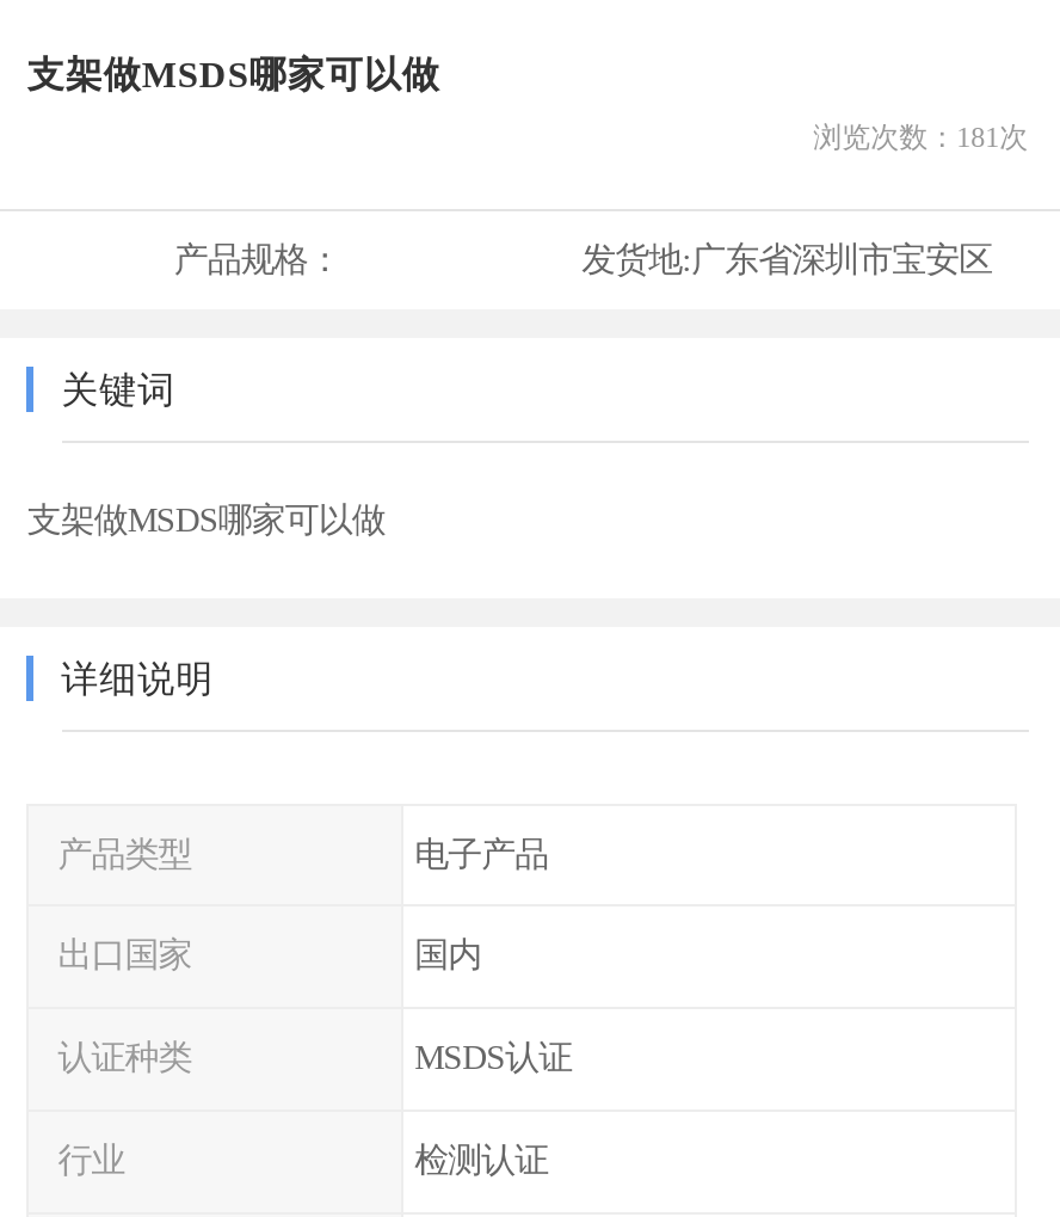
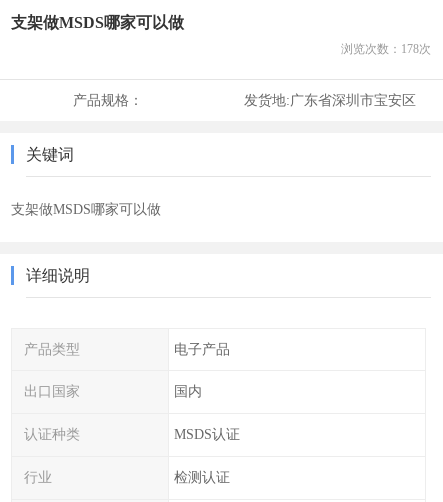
[813,120,1028,153] 浏览次数：181次 -> [341,42,431,56] 浏览次数：178次

